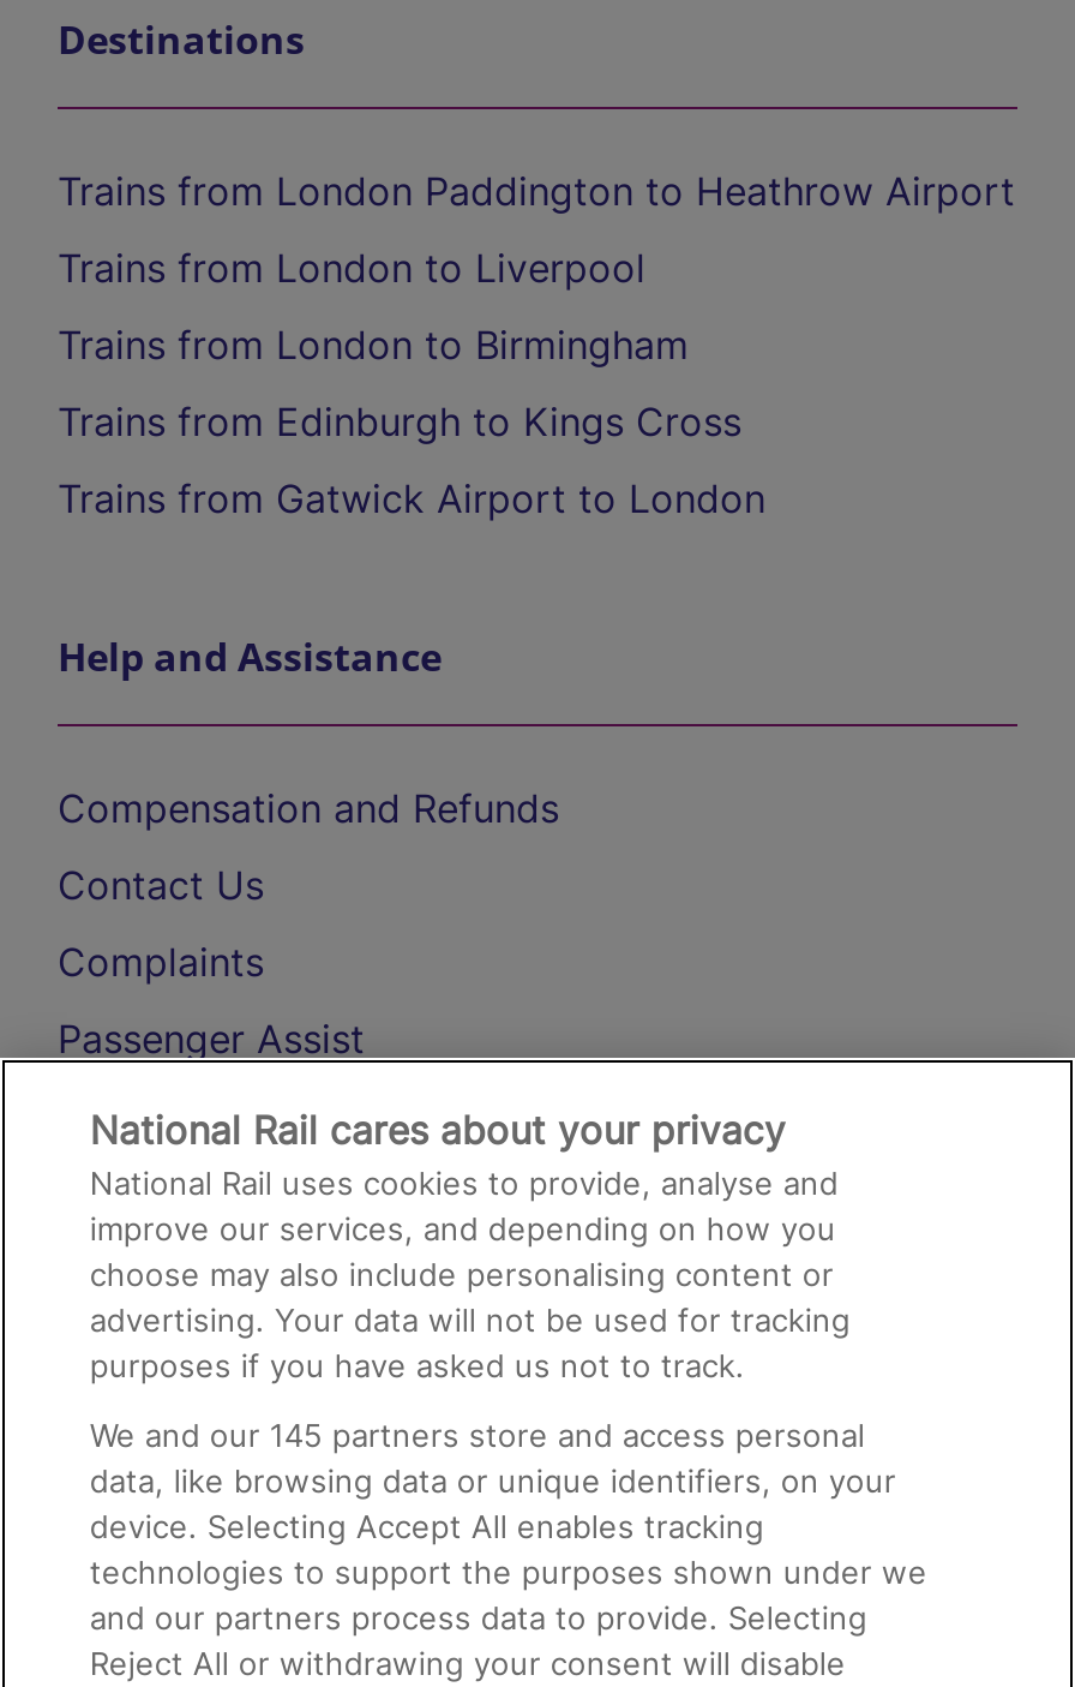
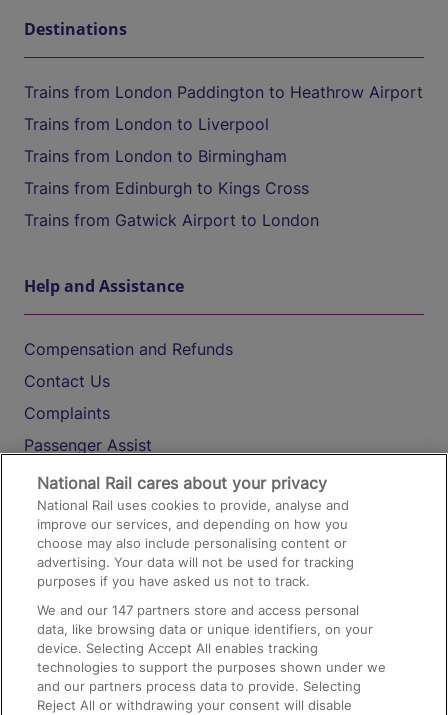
[90,1416,865,1454] We and our 145 partners store and access personal -> [37,602,359,618] We and our 147 partners store and access personal

